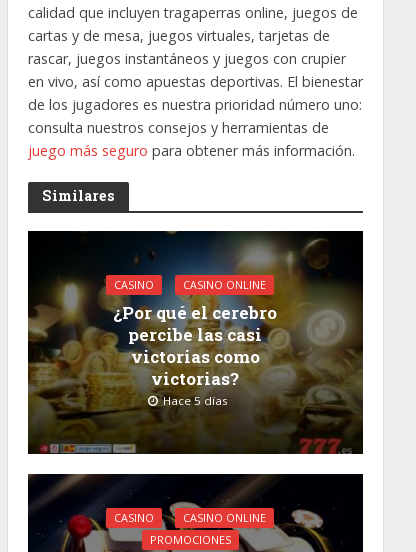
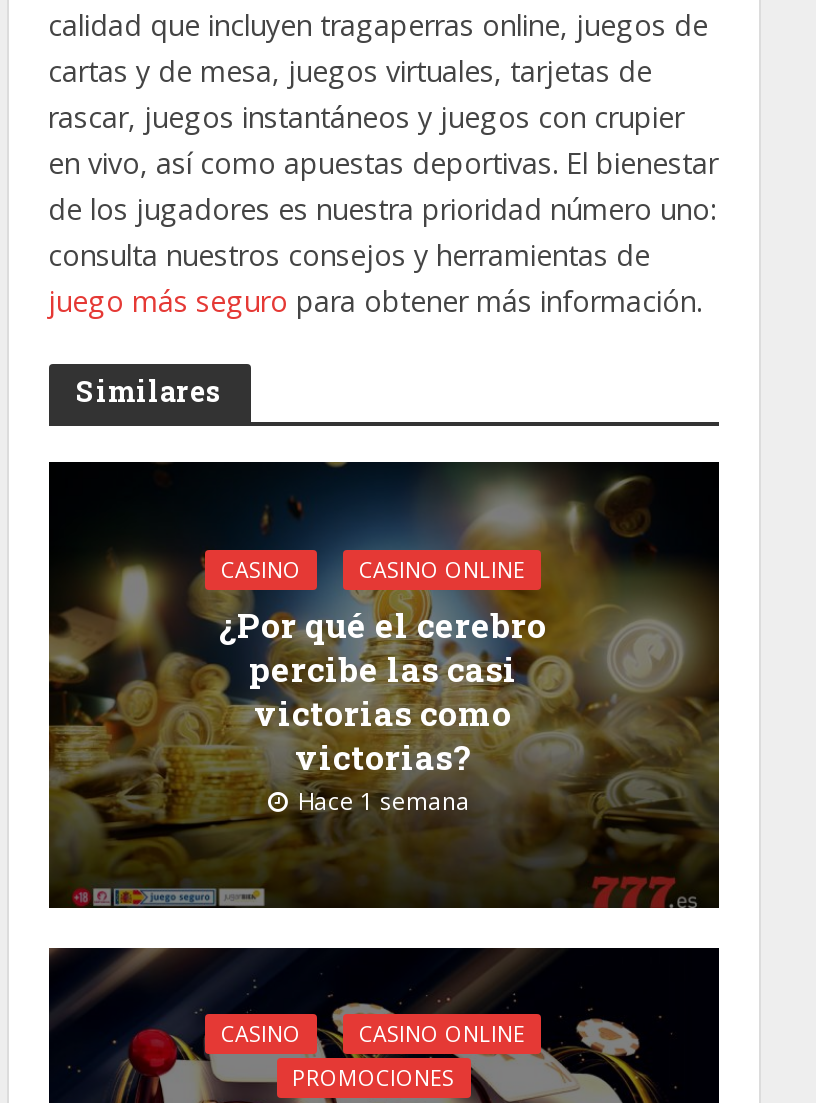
[163,393,228,408] Hace 5 días -> [298,787,470,817] Hace 1 semana

